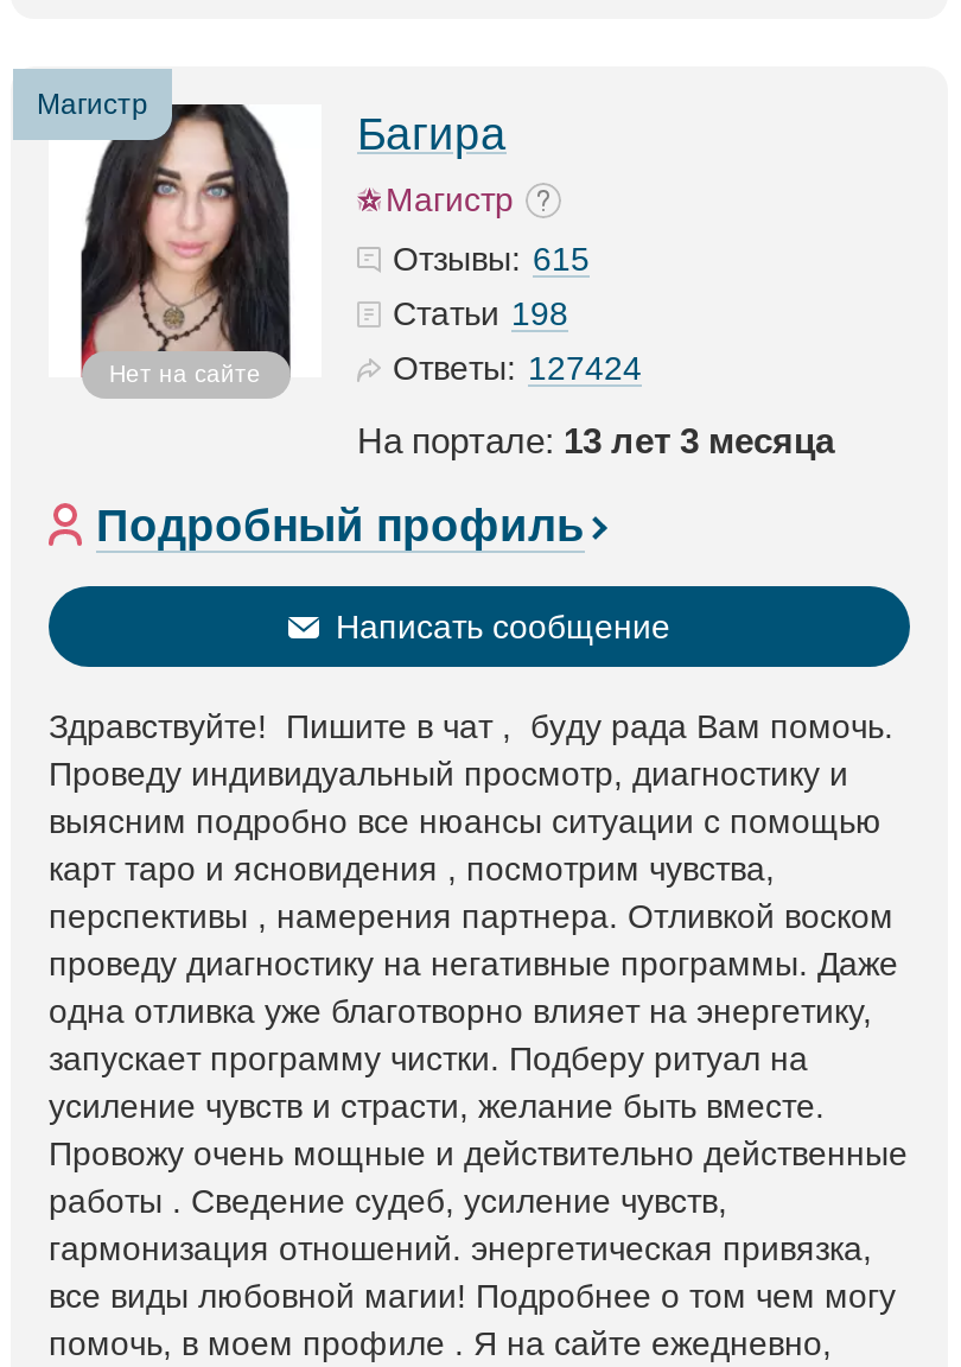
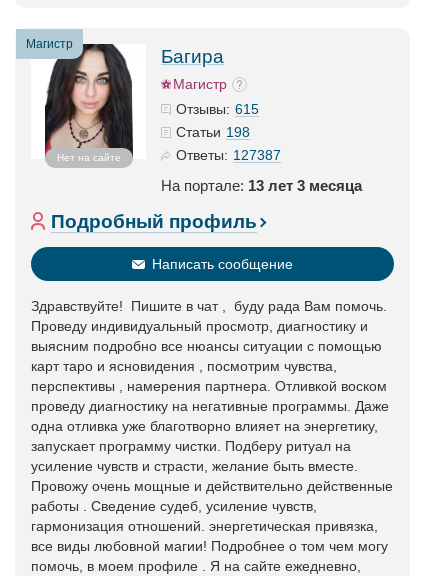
[393,348,642,387] Ответы: 127424 -> [176,146,281,163] Ответы: 127387

